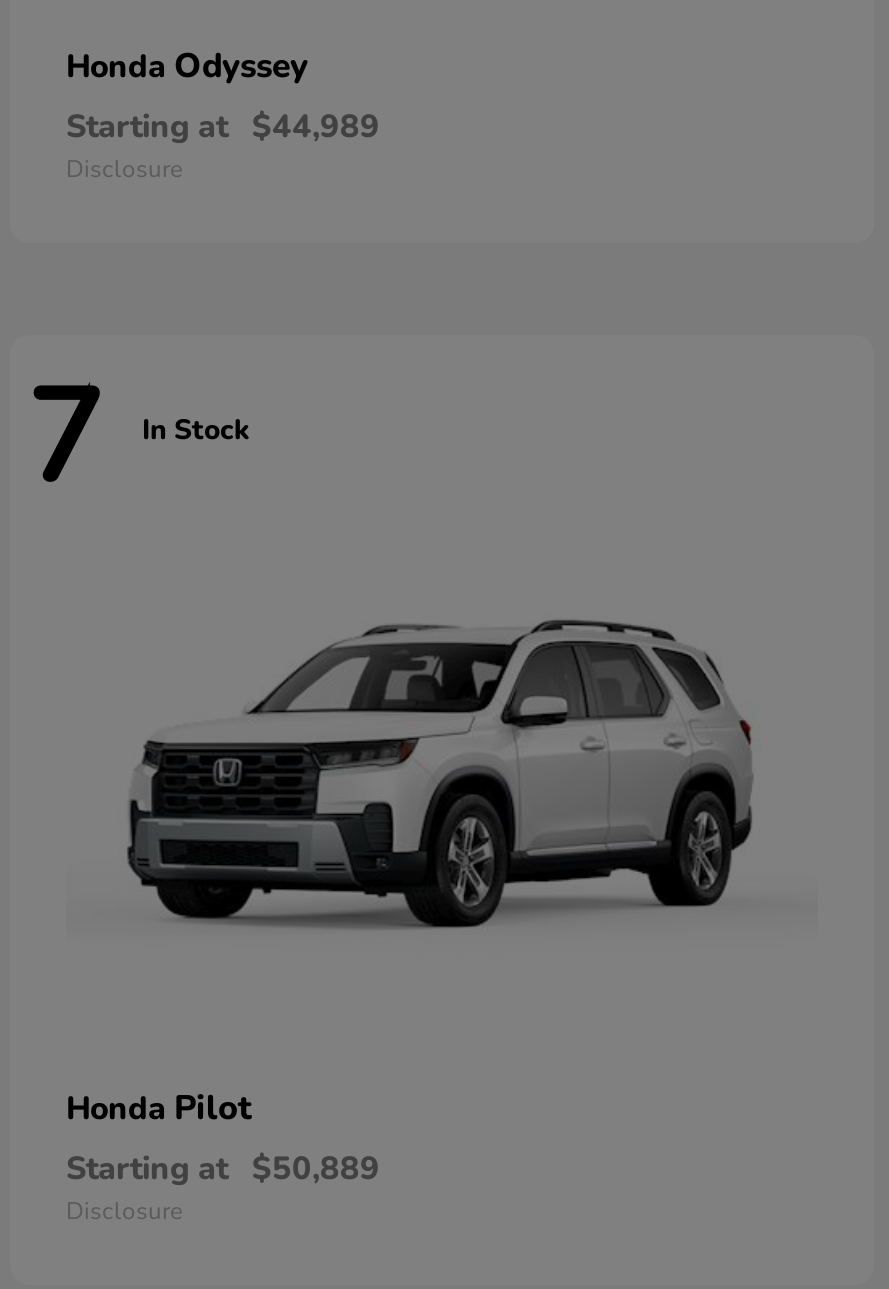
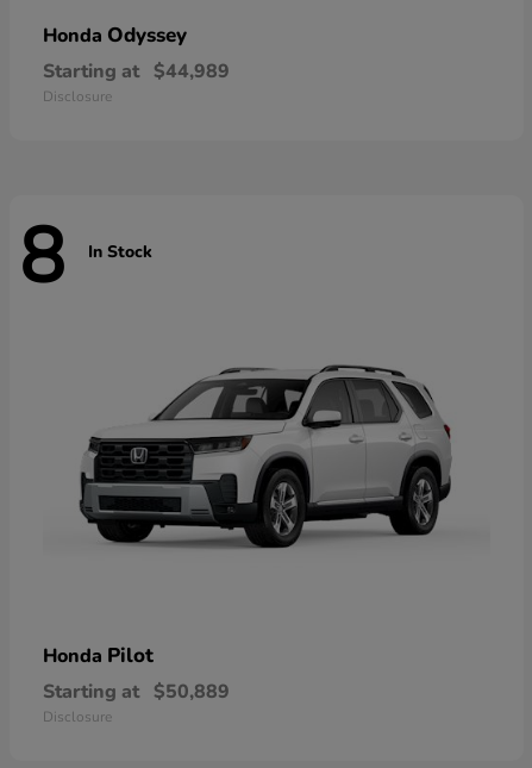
[26,352,250,528] 7 In Stock -> [19,205,152,310] 8 In Stock

